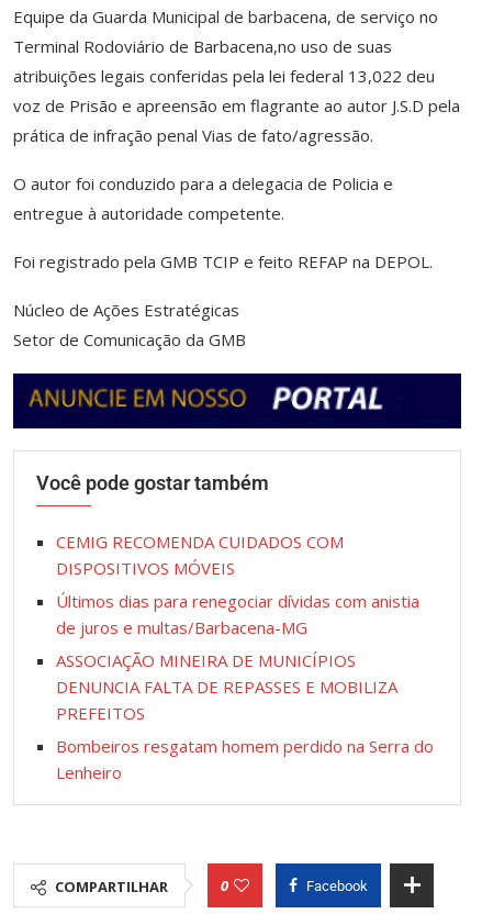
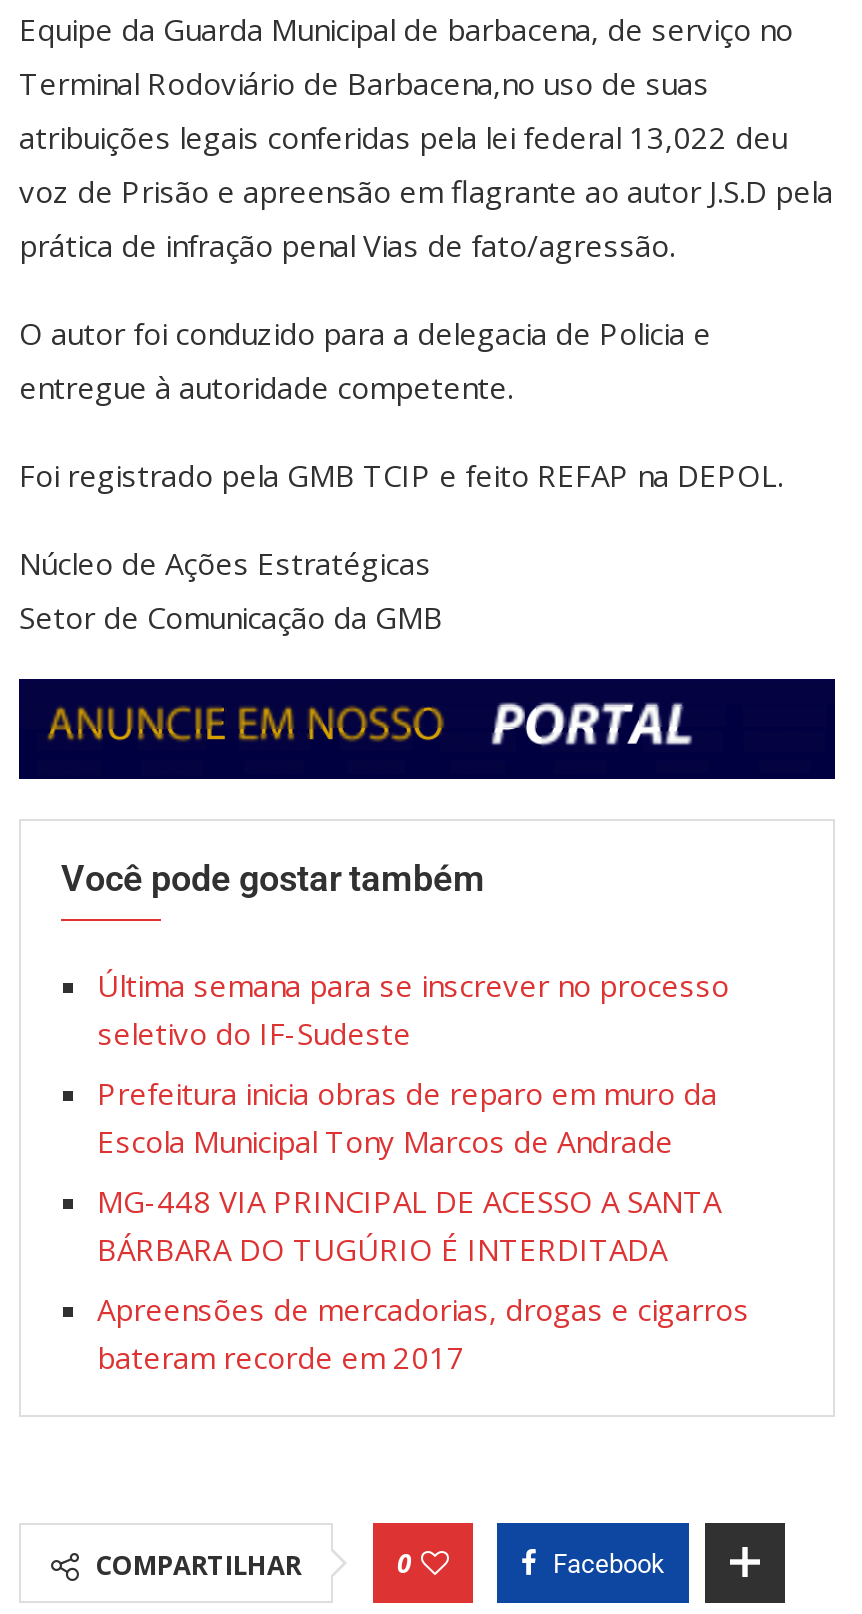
[56,531,344,579] CEMIG RECOMENDA CUIDADOS COM | DISPOSITIVOS MÓVEIS -> [97,966,729,1054] Última semana para se inscrever no processo | seletivo do IF-Sudeste
[56,590,419,639] Últimos dias para renegociar dívidas com anistia | de juros e multas/Barbacena-MG -> [97,1074,717,1162] Prefeitura inicia obras de reparo em muro da | Escola Municipal Tony Marcos de Andrade
[56,650,397,724] ASSOCIAÇÃO MINEIRA DE MUNICÍPIOS | DENUNCIA FALTA DE REPASSES E MOBILIZA | PREFEITOS -> [97,1182,721,1270] MG-448 VIA PRINCIPAL DE ACESSO A SANTA | BÁRBARA DO TUGÚRIO É INTERDITADA
[56,735,434,784] Bombeiros resgatam homem perdido na Serra do | Lenheiro -> [97,1290,749,1378] Apreensões de mercadorias, drogas e cigarros | bateram recorde em 2017

